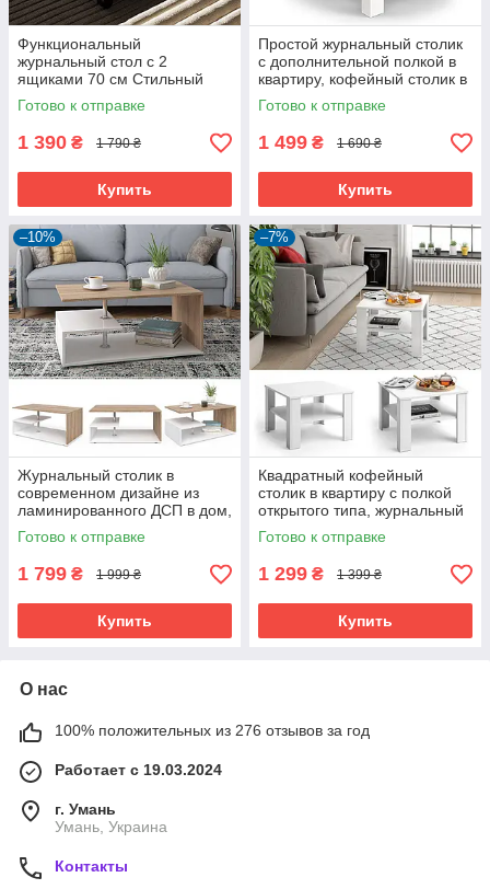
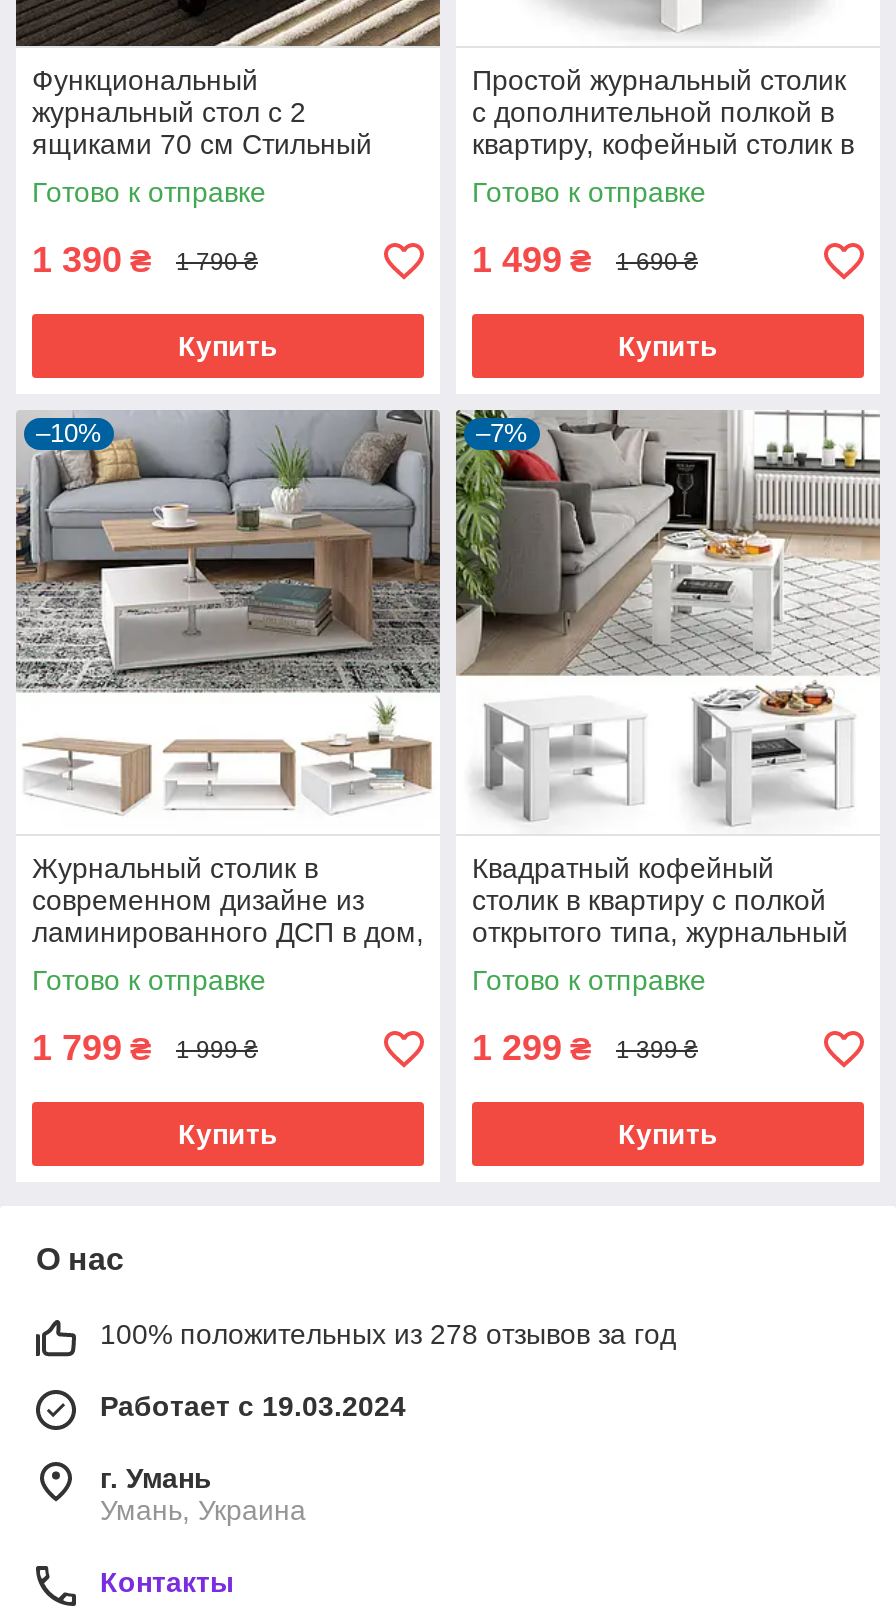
[55,722,370,739] 100% положительных из 276 отзывов за год -> [100,1318,676,1350] 100% положительных из 278 отзывов за год

